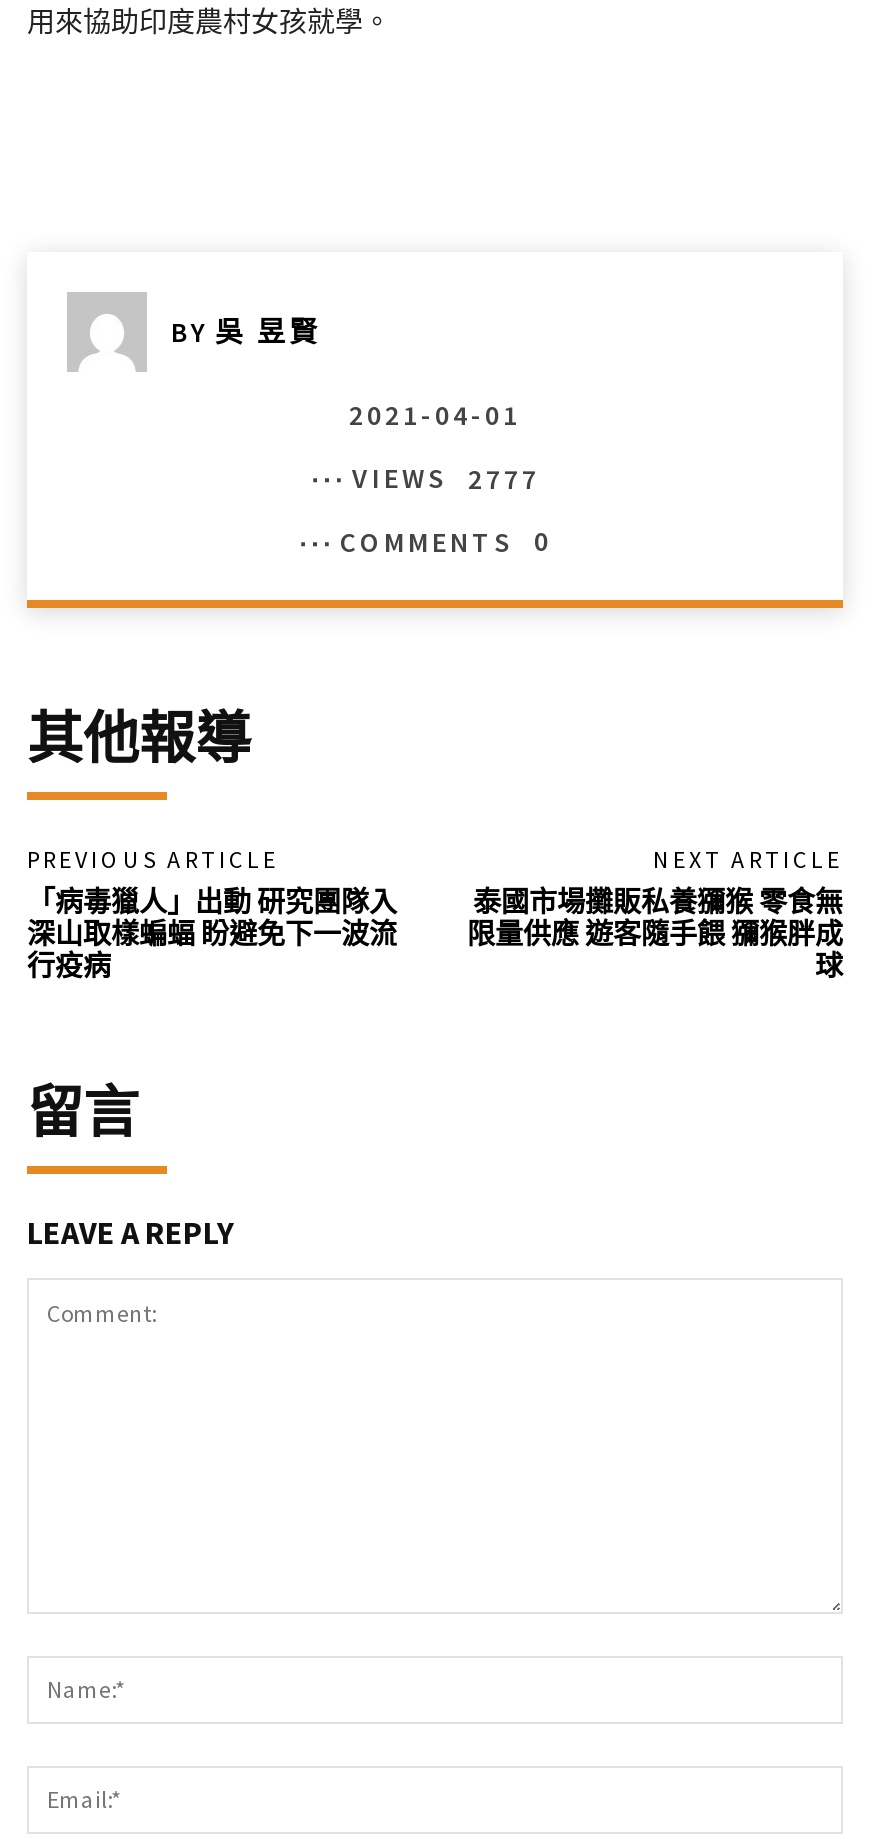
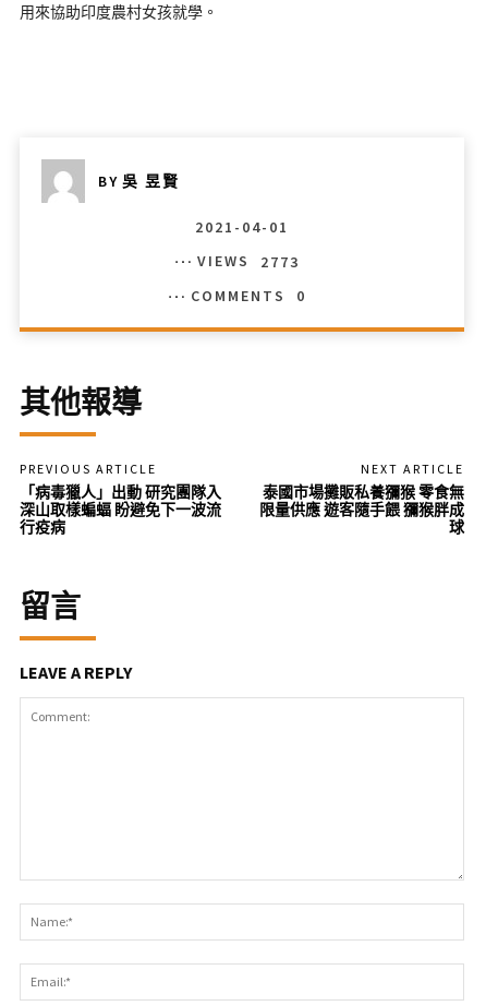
[352,460,540,496] VIEWS 2777 -> [197,251,299,271] VIEWS 2773

